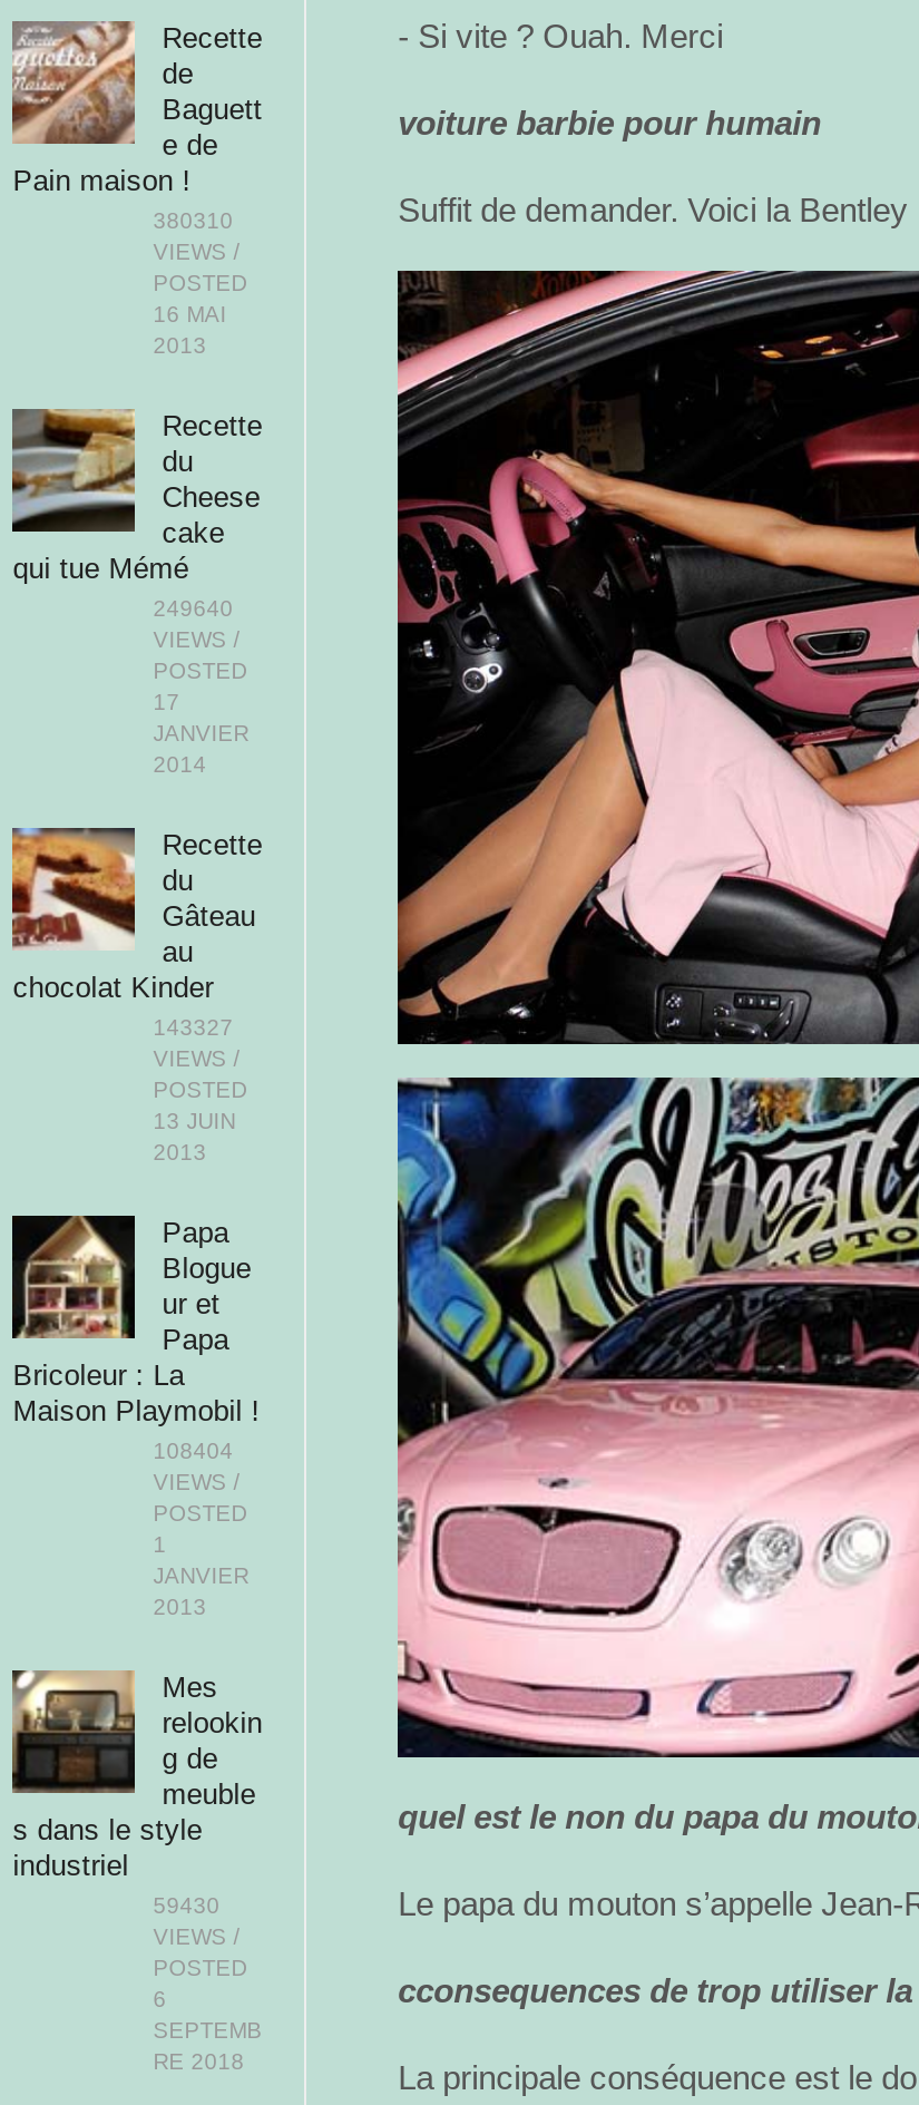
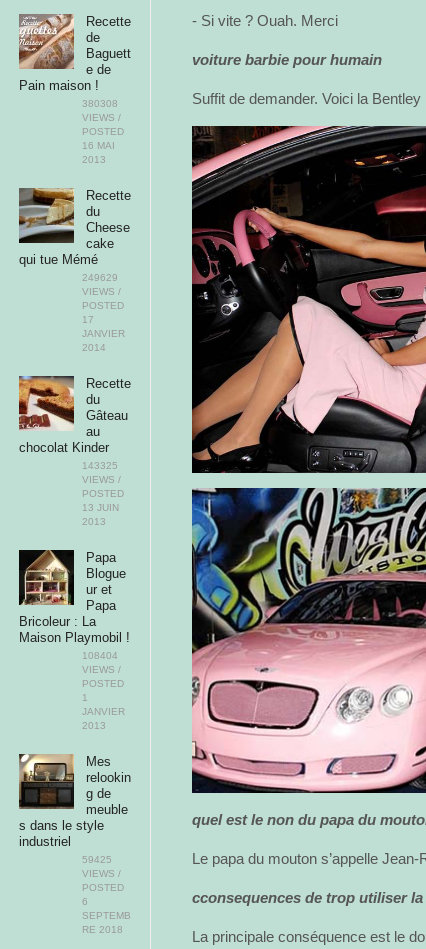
[153,208,233,233] 380310 -> [82,98,118,109] 380308
[153,596,233,620] 249640 -> [82,272,118,283] 249629
[153,1015,233,1039] 143327 -> [82,460,118,471] 143325
[153,1893,220,1918] 59430 -> [82,854,112,865] 59425

